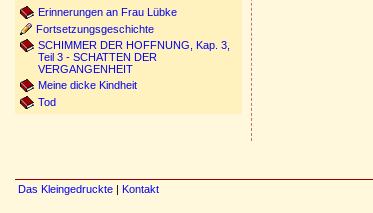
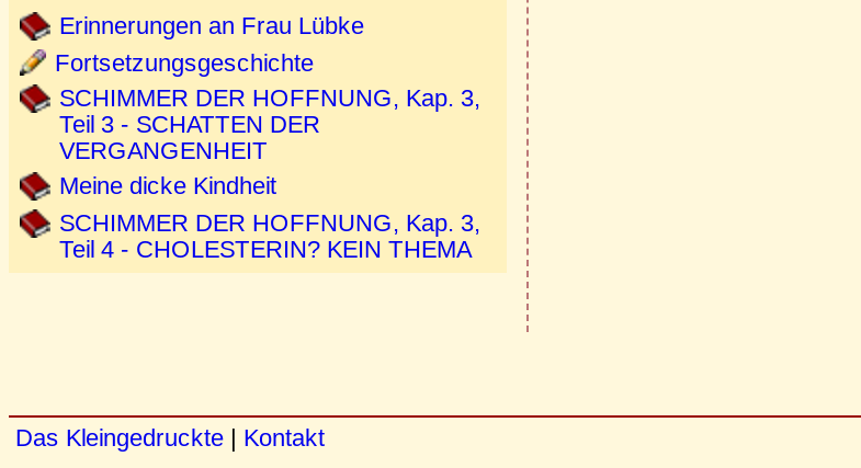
[38,96,56,108] Tod -> [59,209,480,262] SCHIMMER DER HOFFNUNG, Kap. 3, | Teil 4 - CHOLESTERIN? KEIN THEMA

